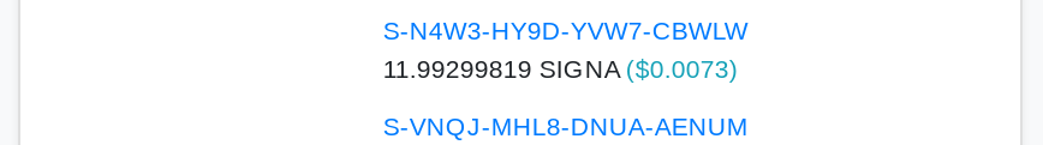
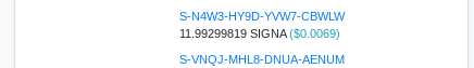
[383,53,739,81] 11.99299819 SIGNA ($0.0073) -> [179,26,340,39] 11.99299819 SIGNA ($0.0069)

